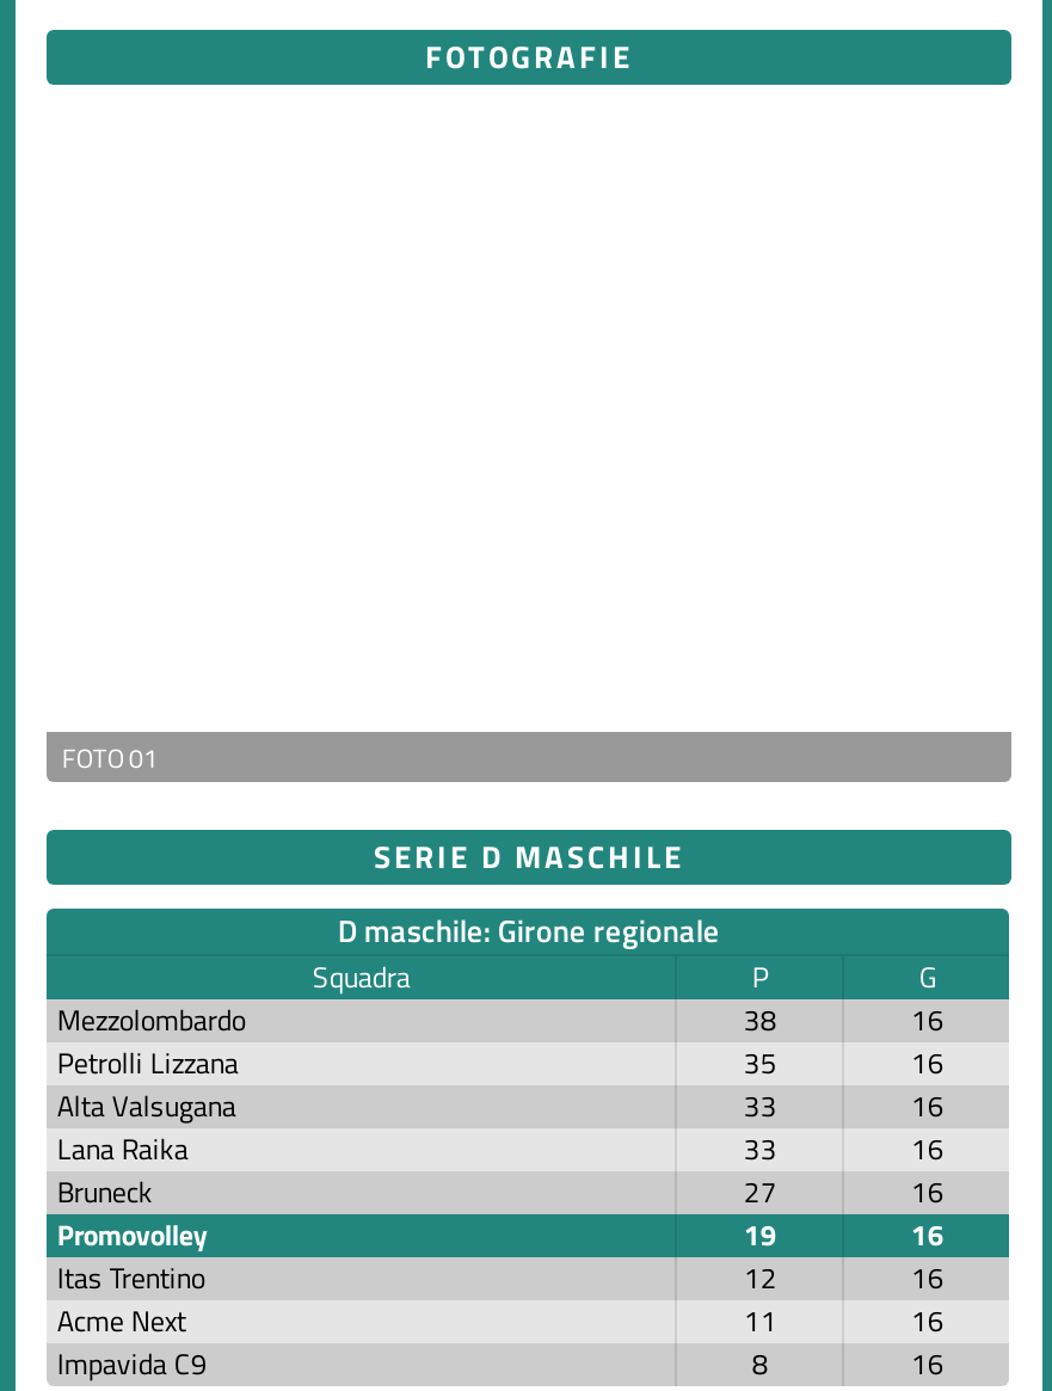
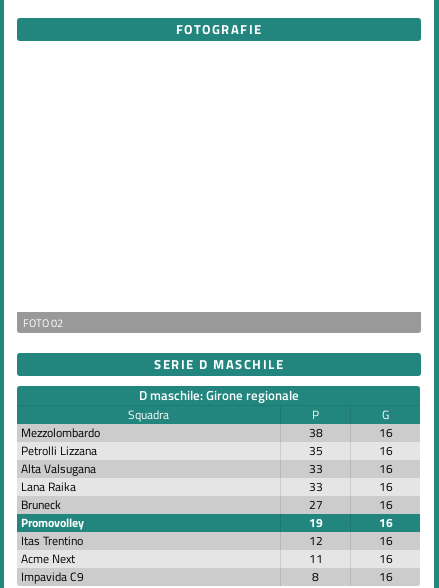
[62,737,157,777] FOTO 01 -> [23,314,63,331] FOTO 02

